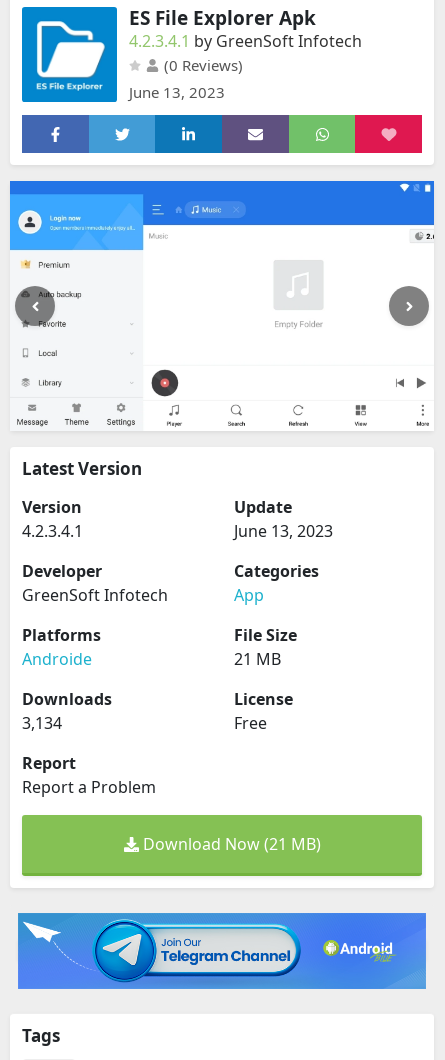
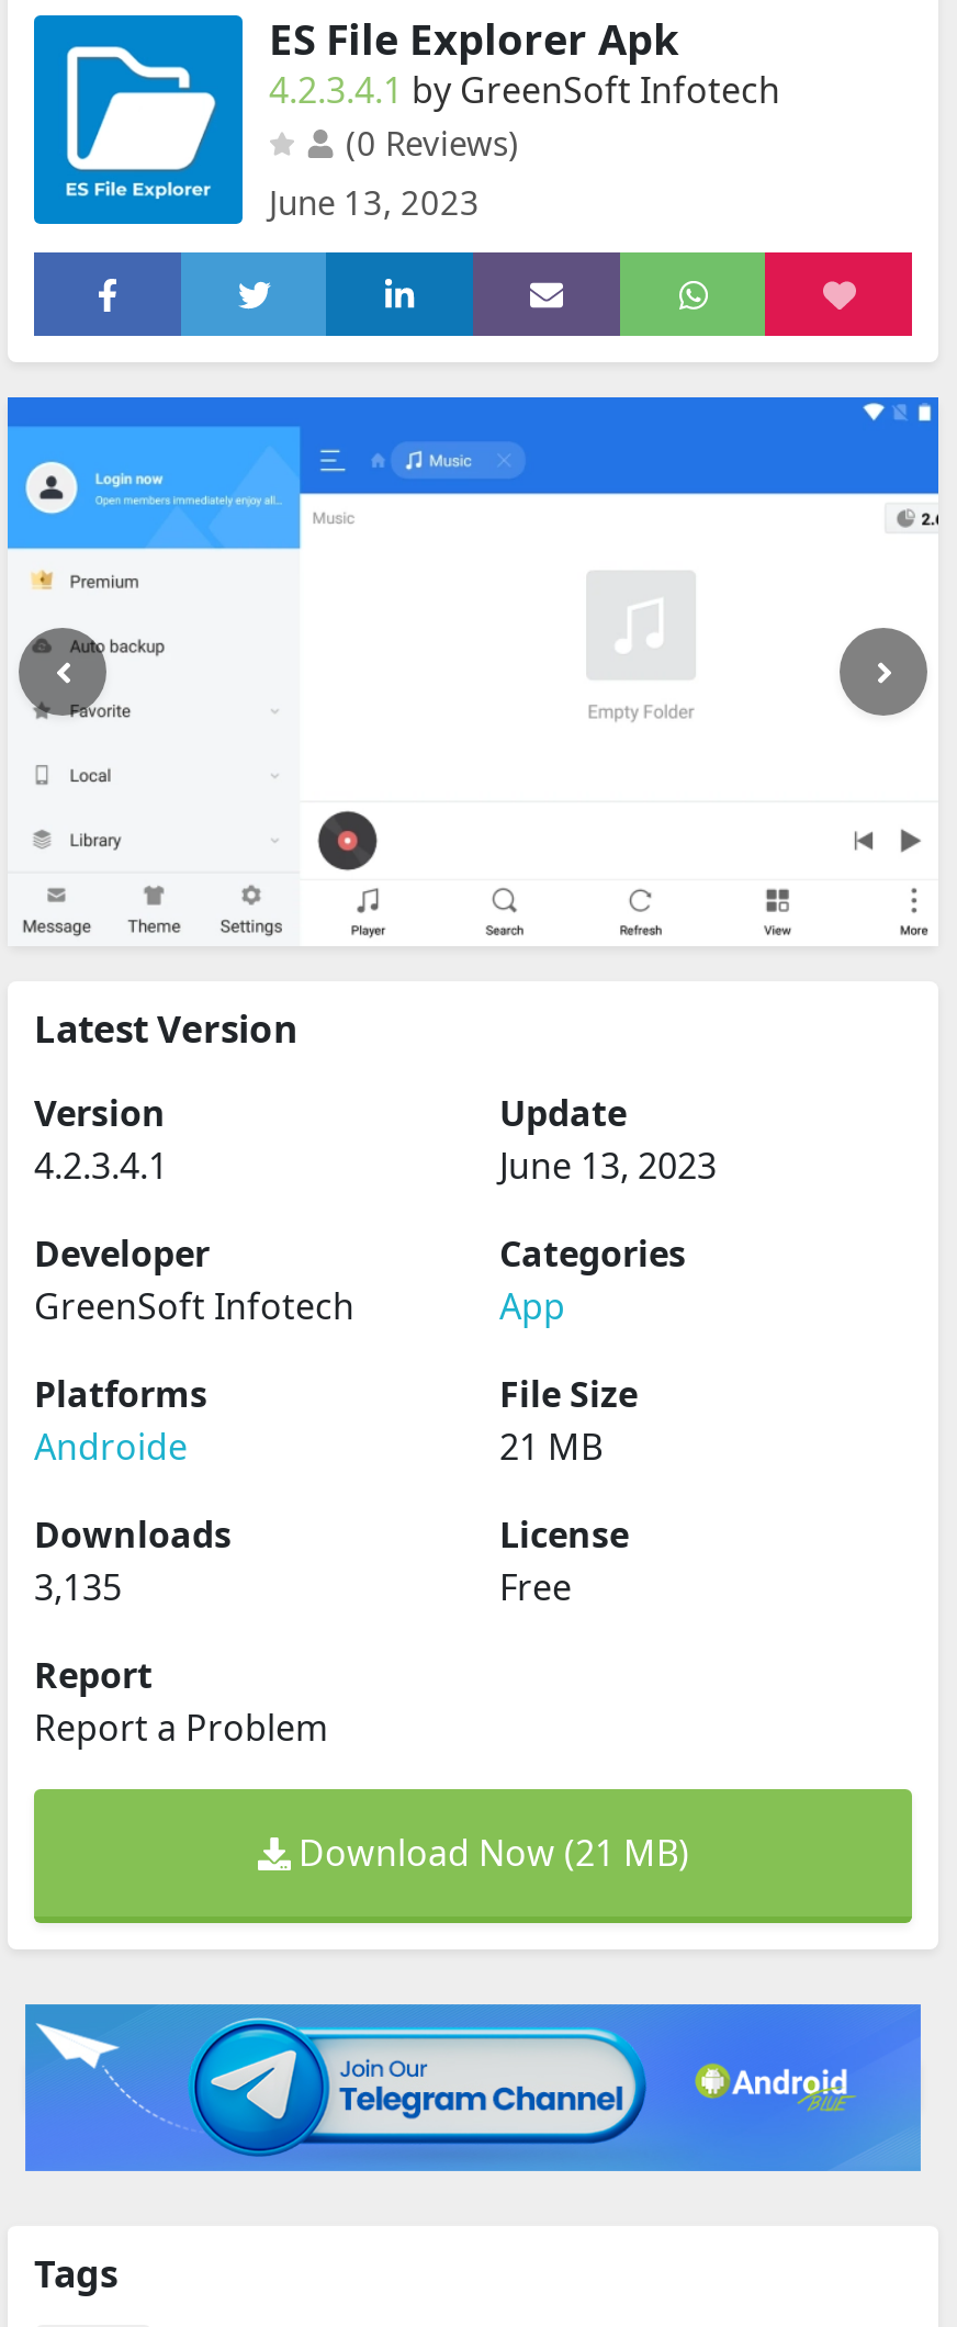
[22,712,62,734] 3,134 -> [34,1562,122,1611] 3,135

